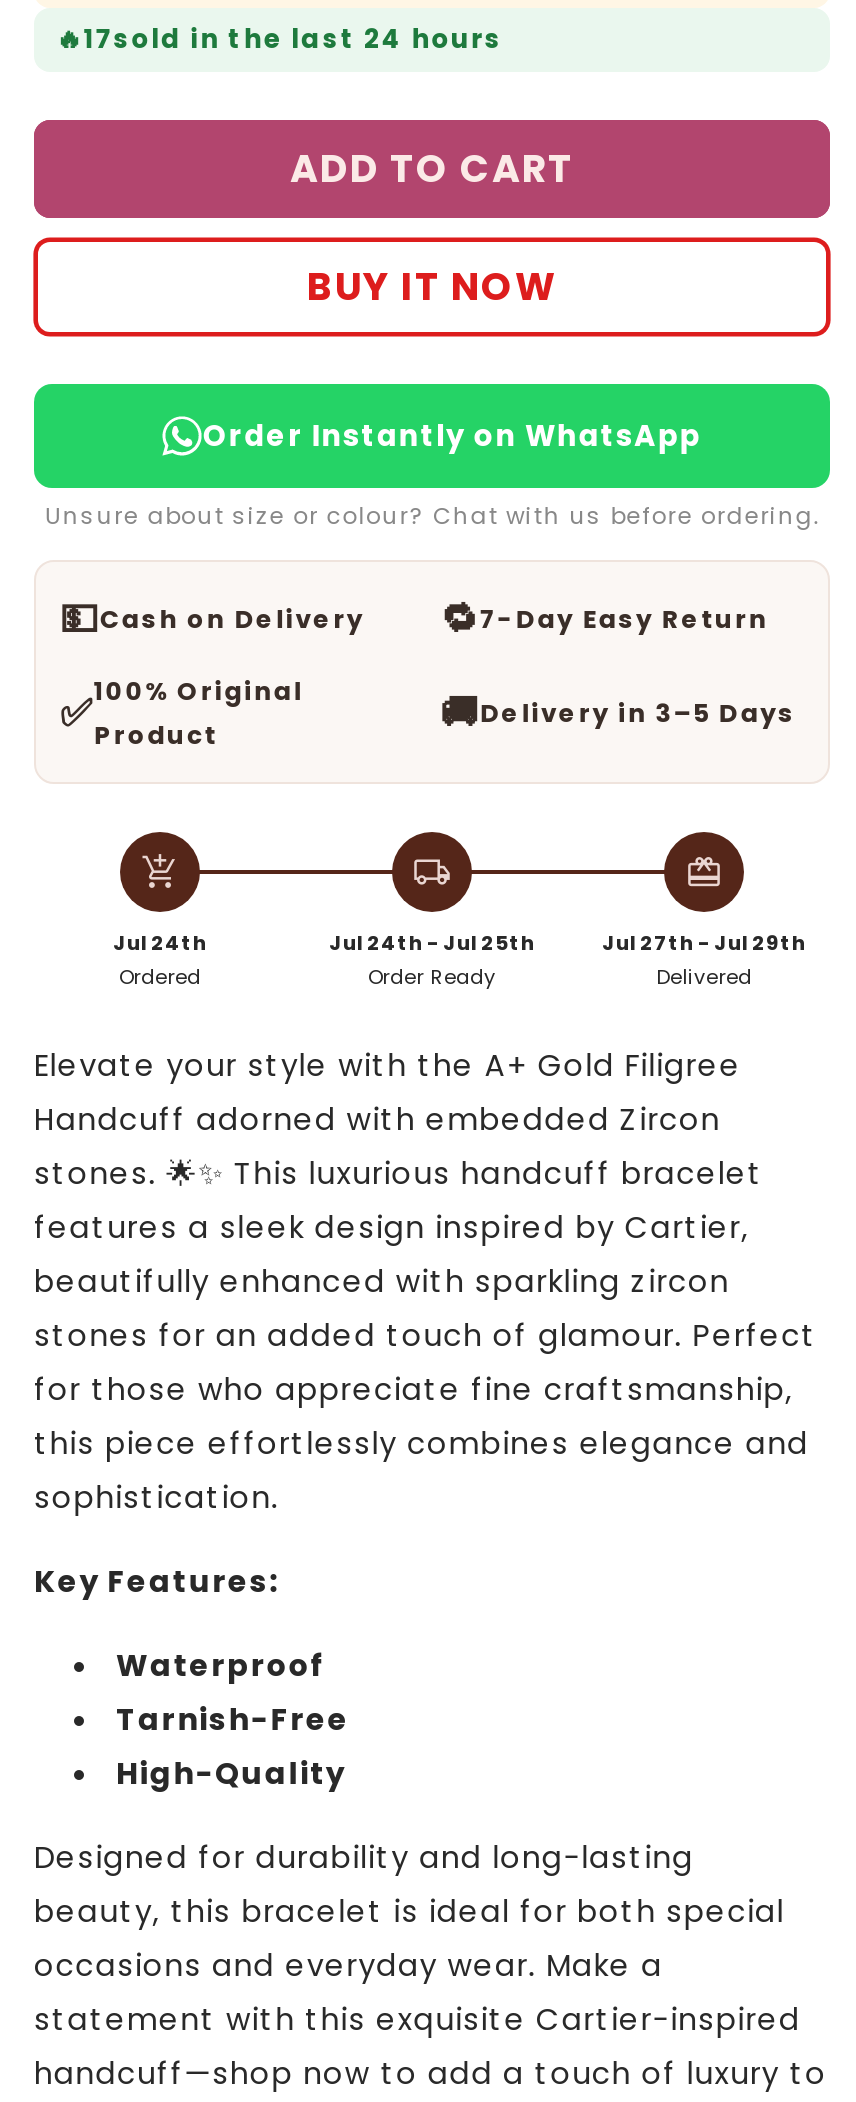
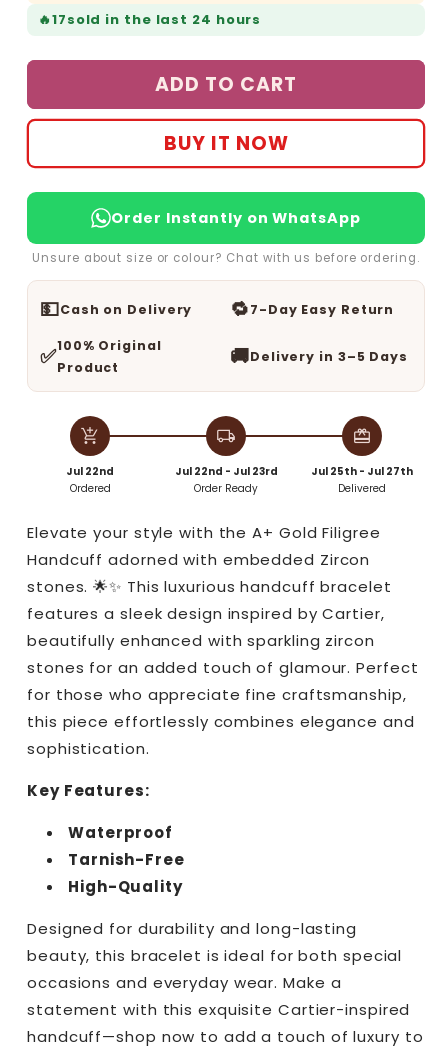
[113,928,207,958] Jul 24th -> [66,464,114,479] Jul 22nd
[329,928,535,958] Jul 24th - Jul 25th -> [174,464,277,479] Jul 22nd - Jul 23rd
[602,928,806,958] Jul 27th - Jul 29th -> [311,464,413,479] Jul 25th - Jul 27th

